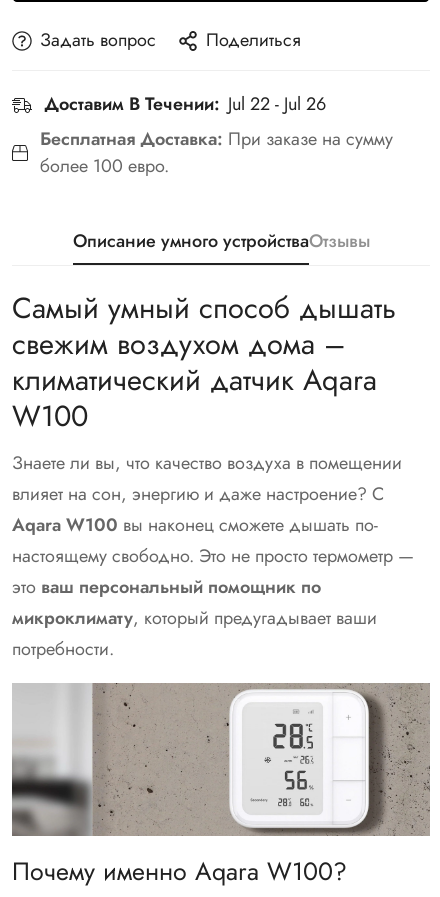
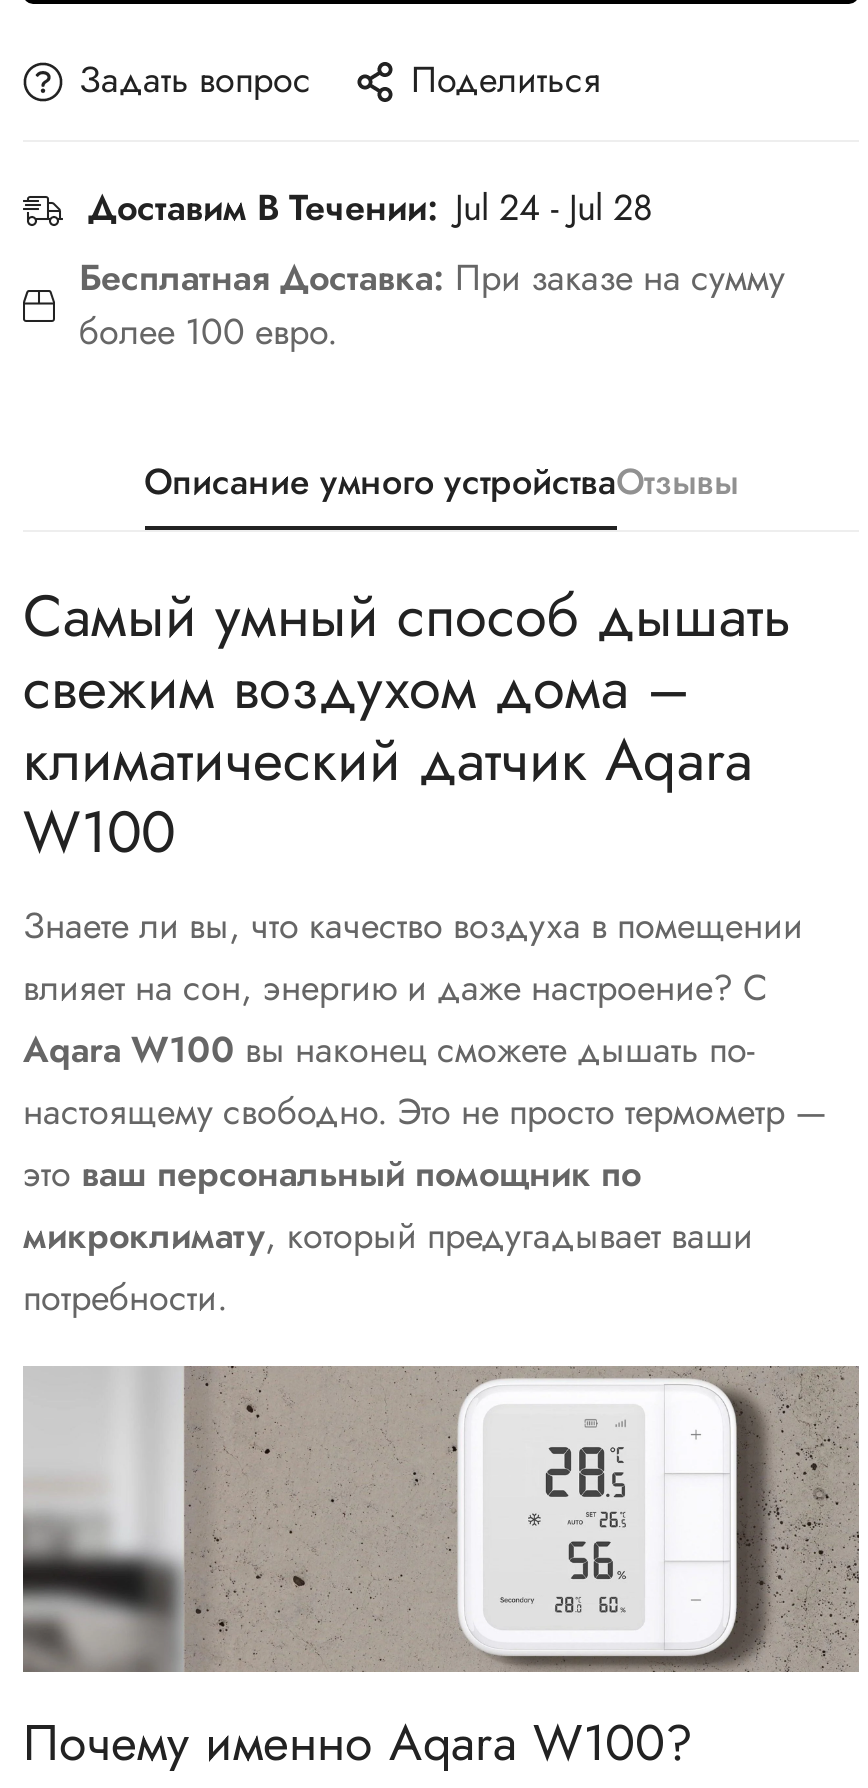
[44,91,326,117] Доставим В Течении: Jul 22 - Jul 26 -> [87,182,653,234] Доставим В Течении: Jul 24 - Jul 28

